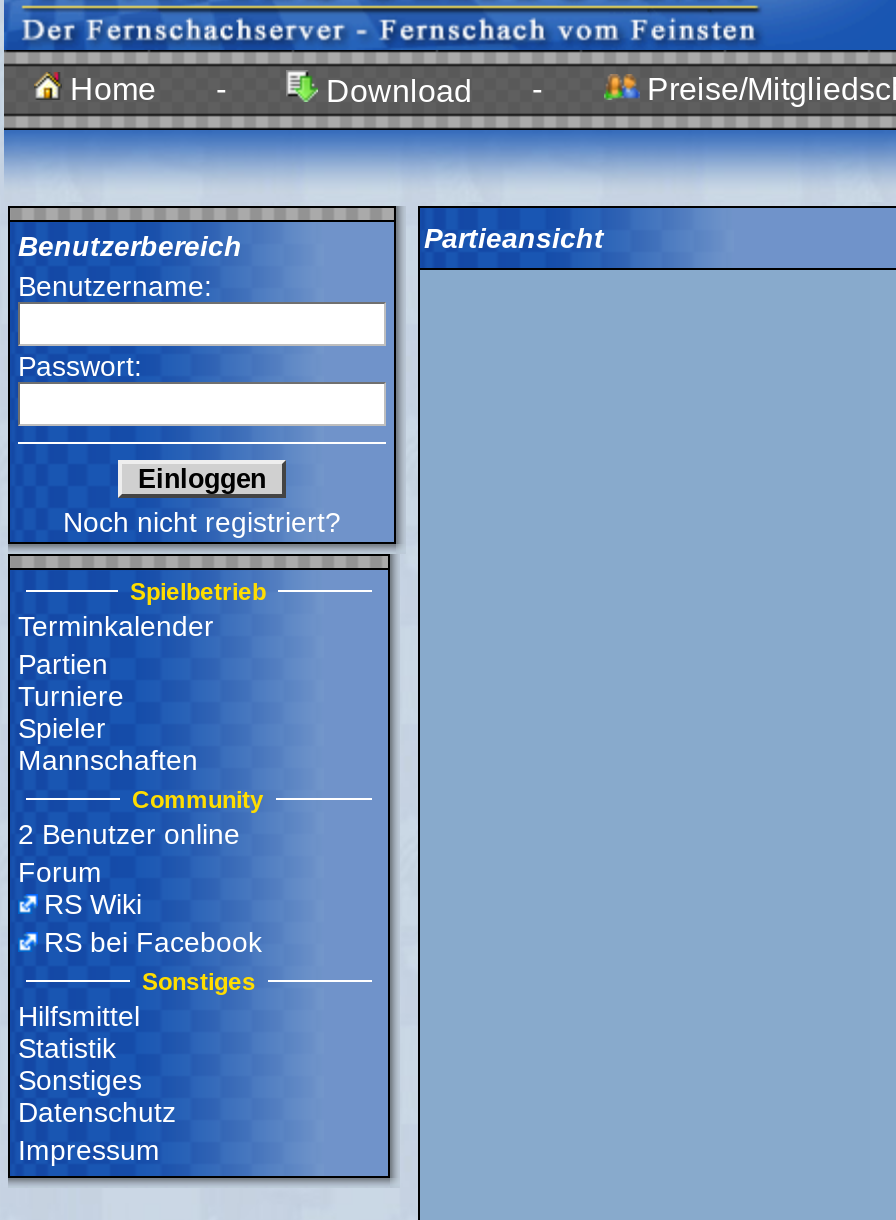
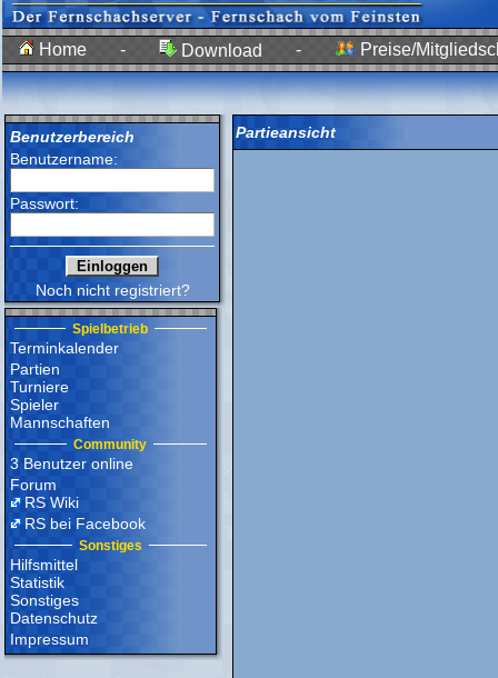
[18,818,240,850] 2 Benutzer online -> [10,455,133,472] 3 Benutzer online

